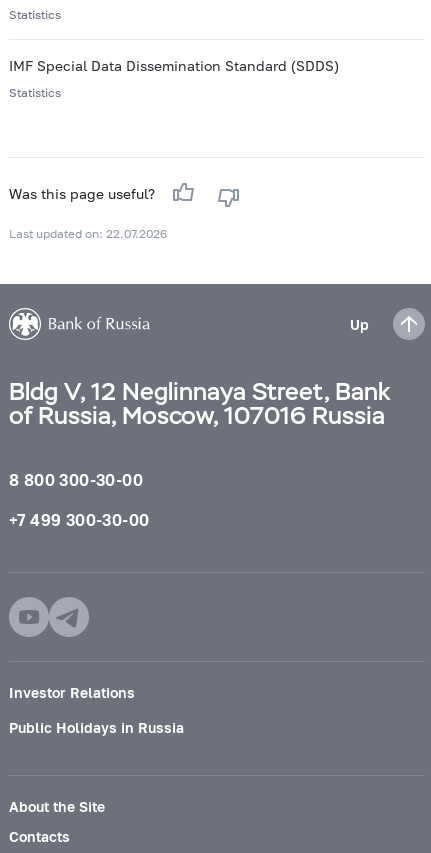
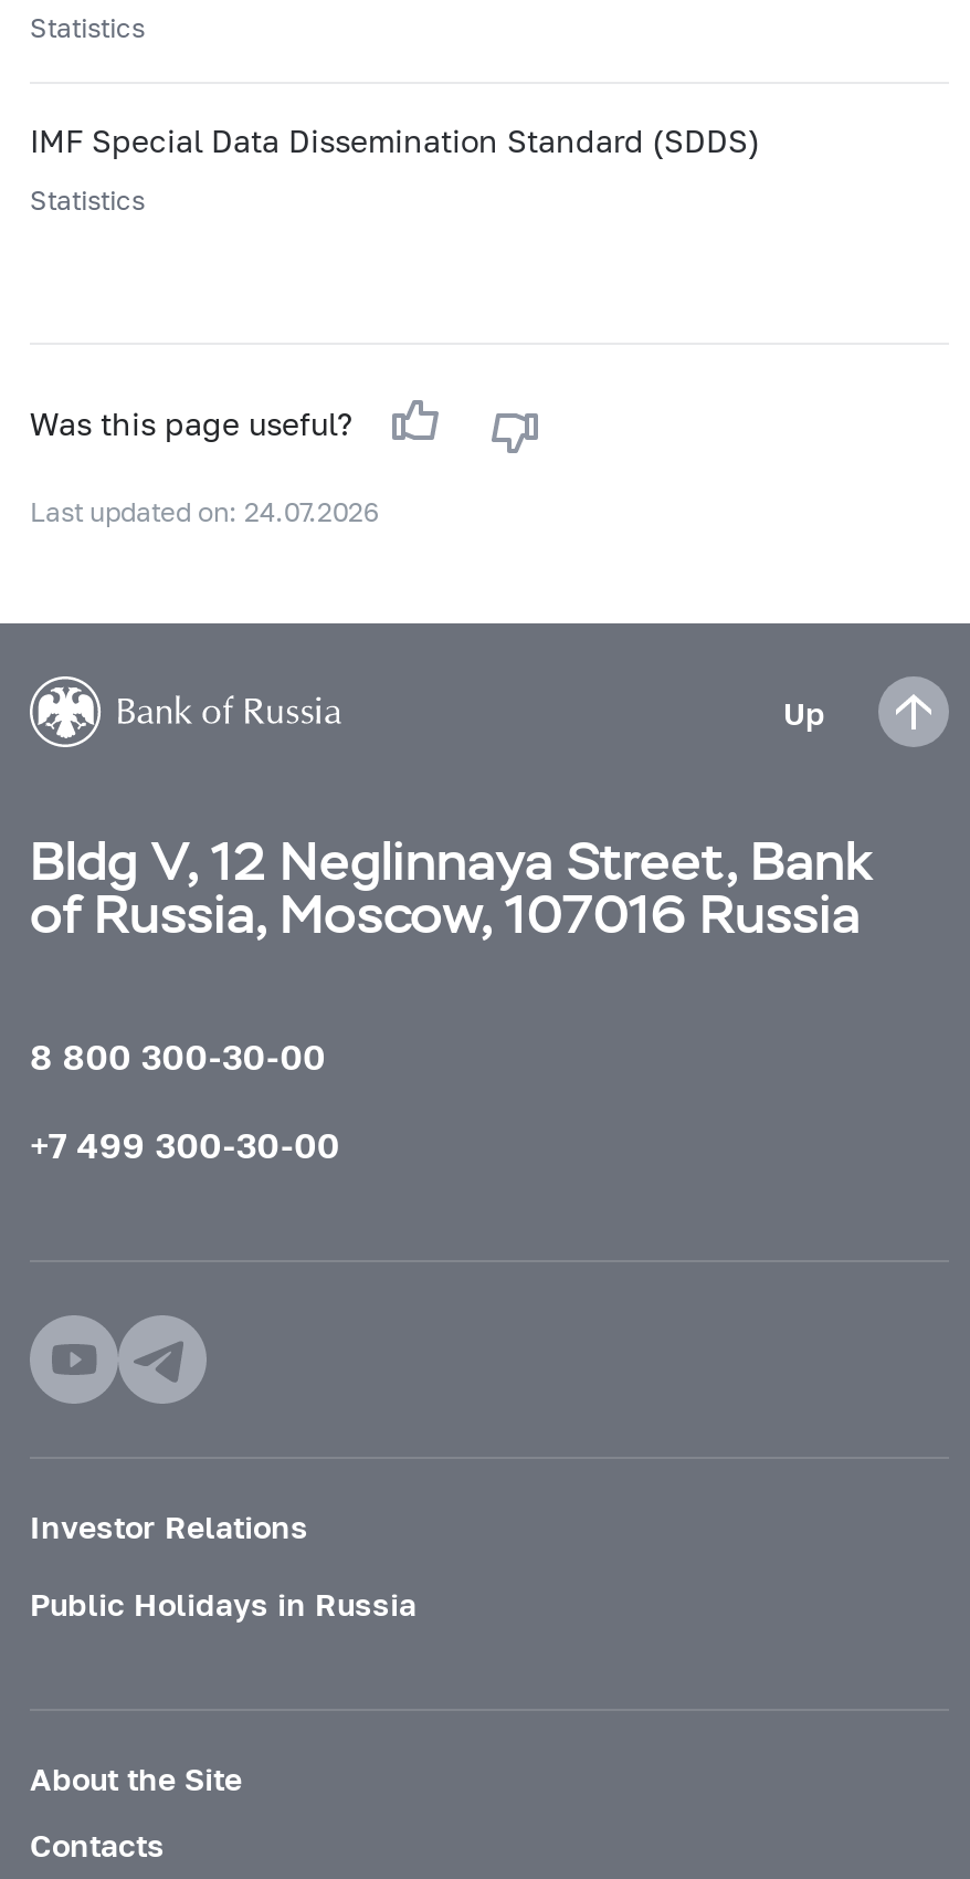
[9,226,167,241] Last updated on: 22.07.2026 -> [30,495,379,528] Last updated on: 24.07.2026

